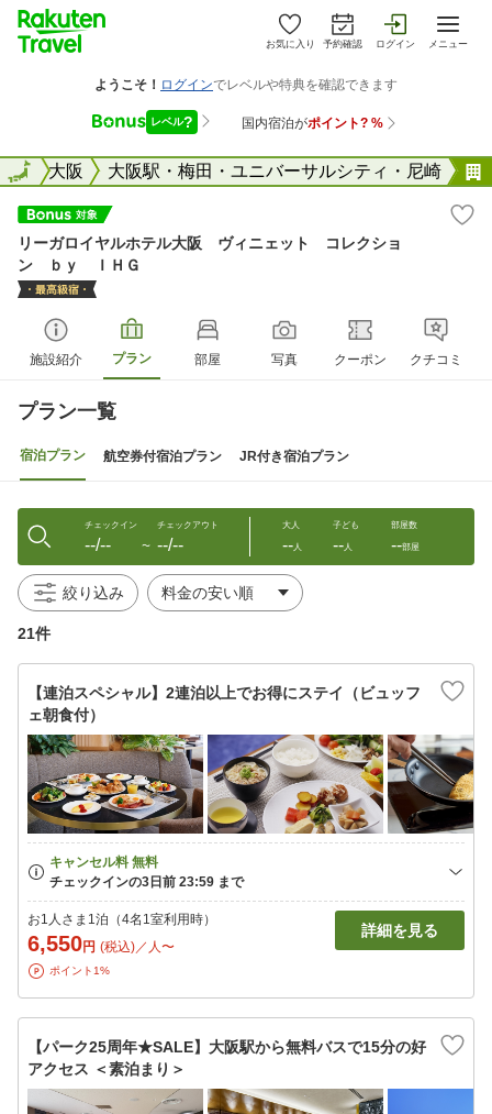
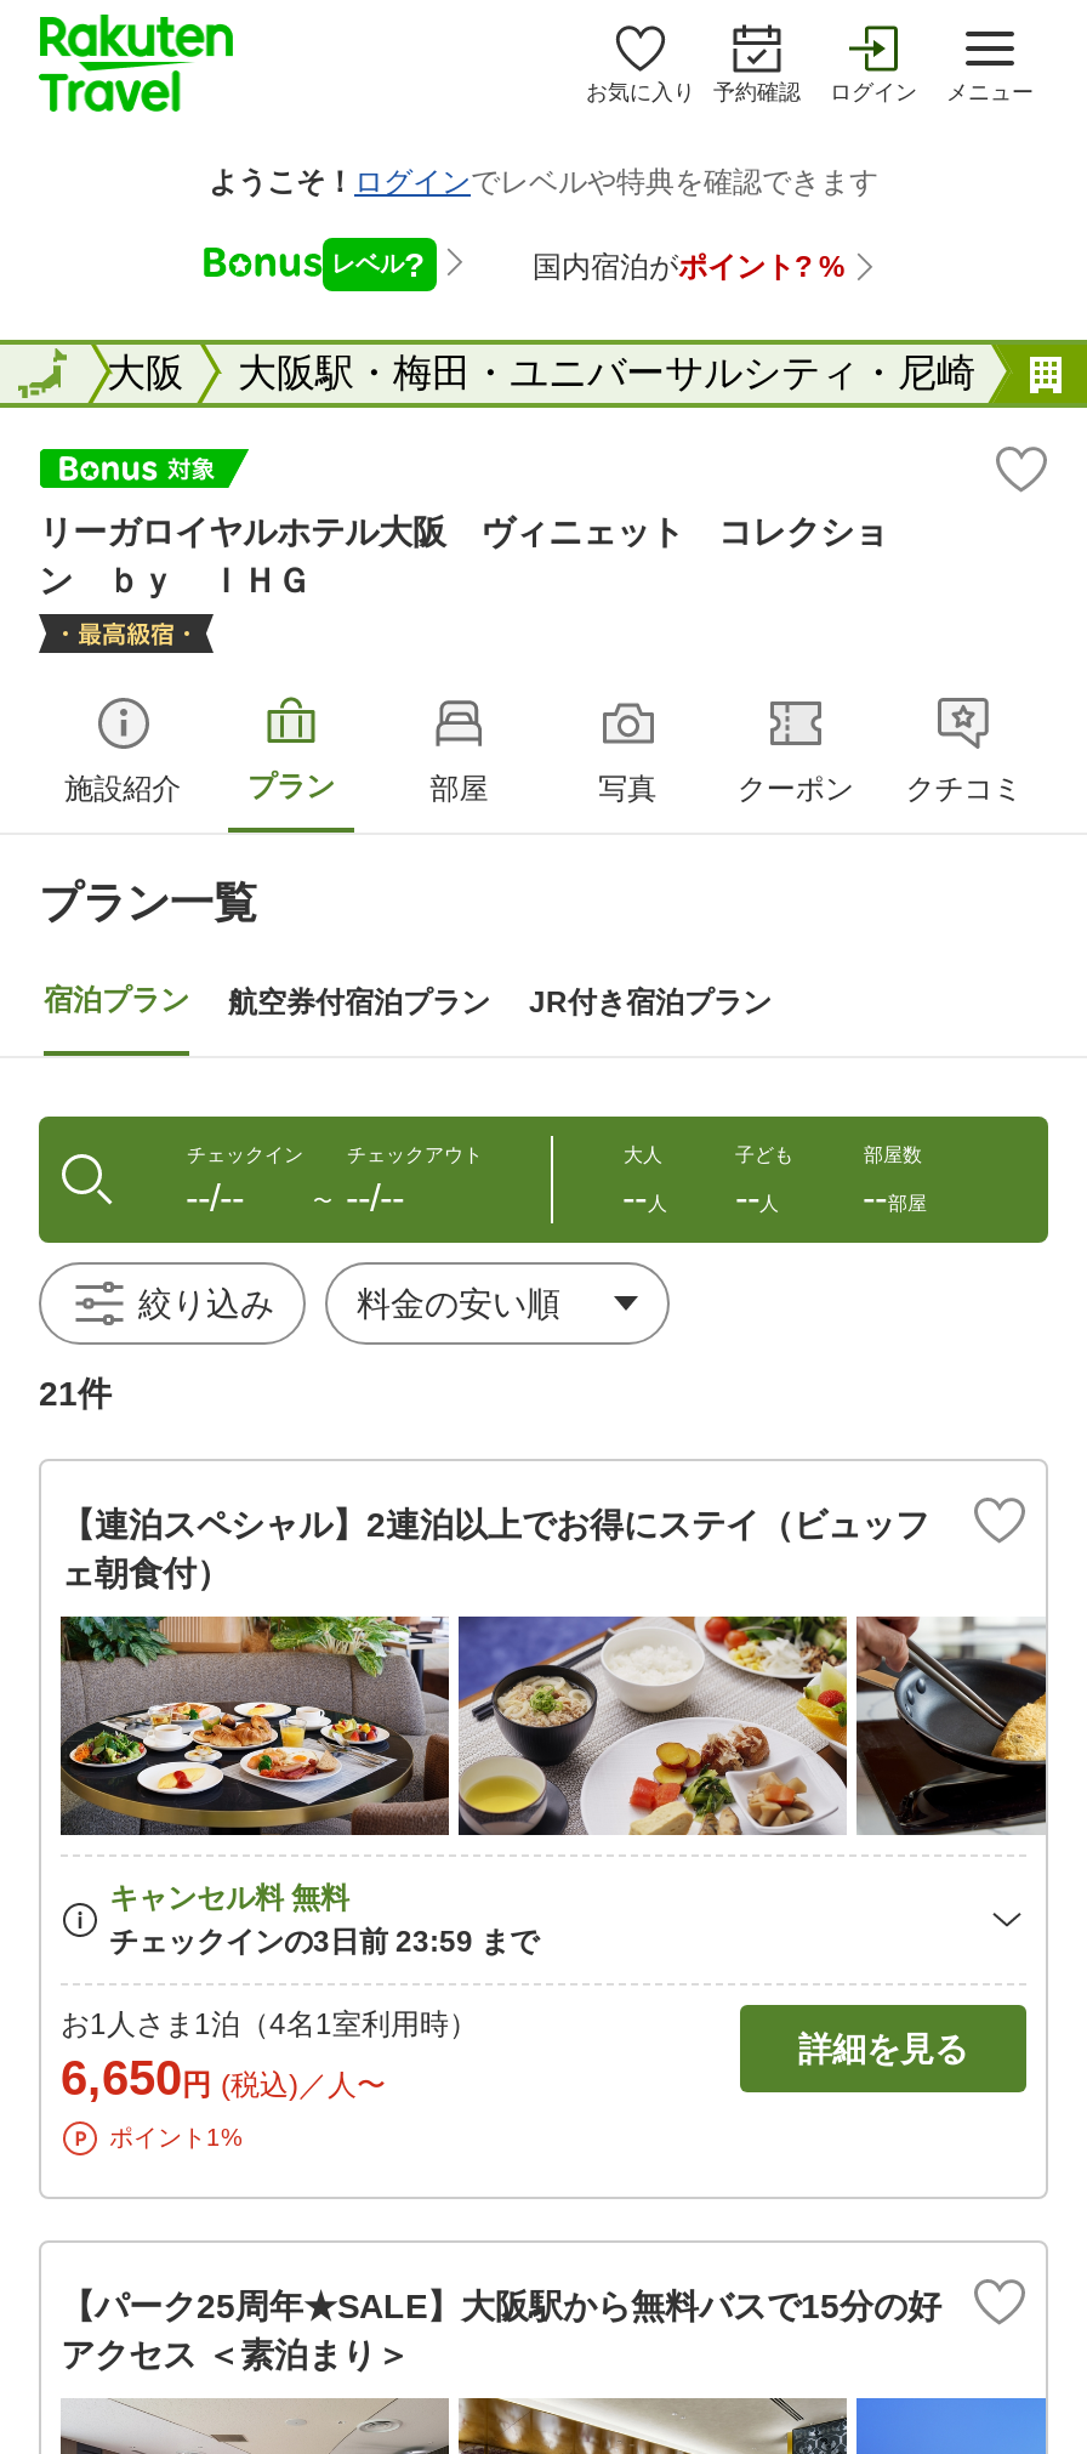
[27,931,175,956] 6,550円 (税込)／人〜 -> [61,2051,386,2104] 6,650円 (税込)／人〜

